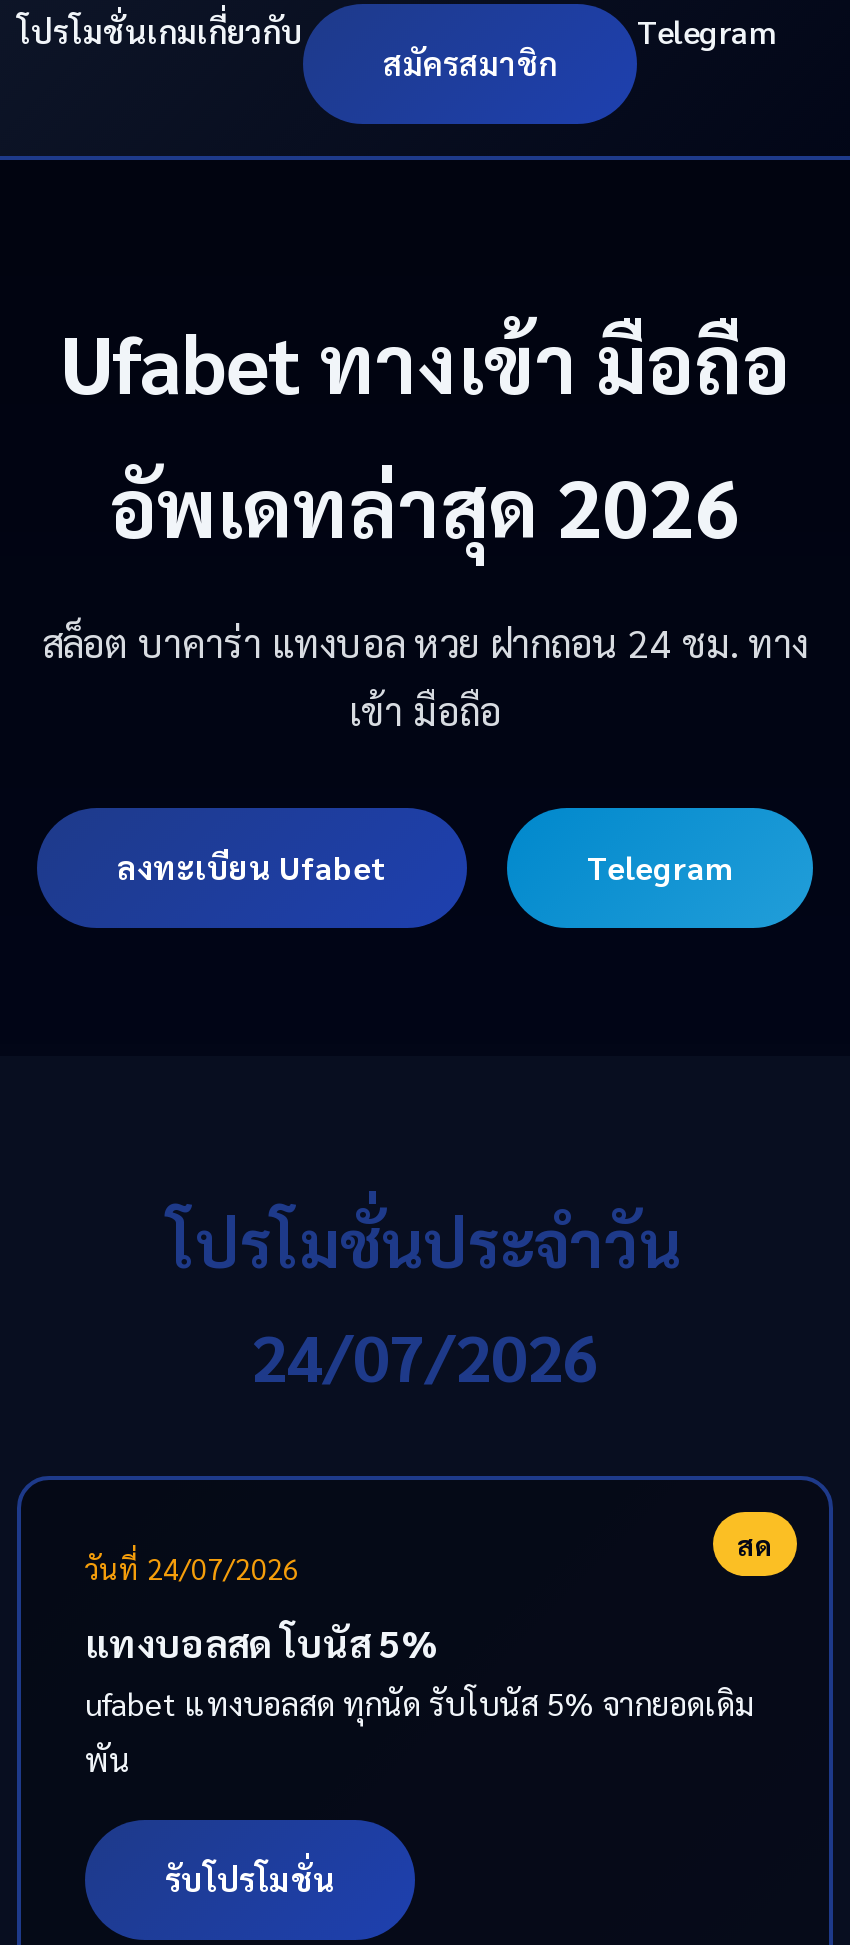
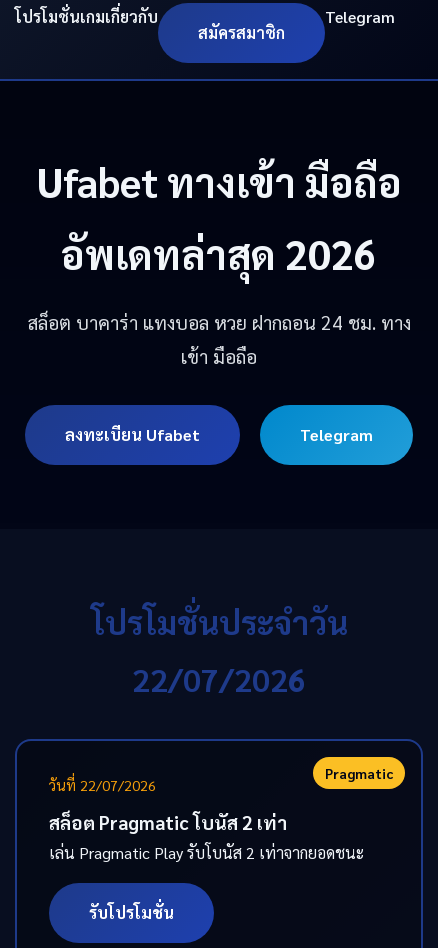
[251,1314,599,1396] 24/07/2026 -> [132,658,306,699] 22/07/2026
[85,1526,773,1586] สด | วันที่ 24/07/2026 -> [49,764,393,794] Pragmatic | วันที่ 22/07/2026
[85,1618,755,1780] แทงบอลสด โบนัส 5% | ufabet แทงบอลสด ทุกนัด รับโบนัส 5% จากยอดเดิม | พัน -> [49,810,364,863] สล็อต Pragmatic โบนัส 2 เท่า | เล่น Pragmatic Play รับโบนัส 2 เท่าจากยอดชนะ

